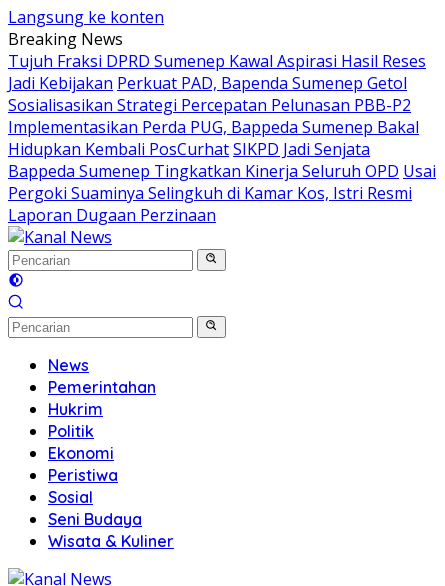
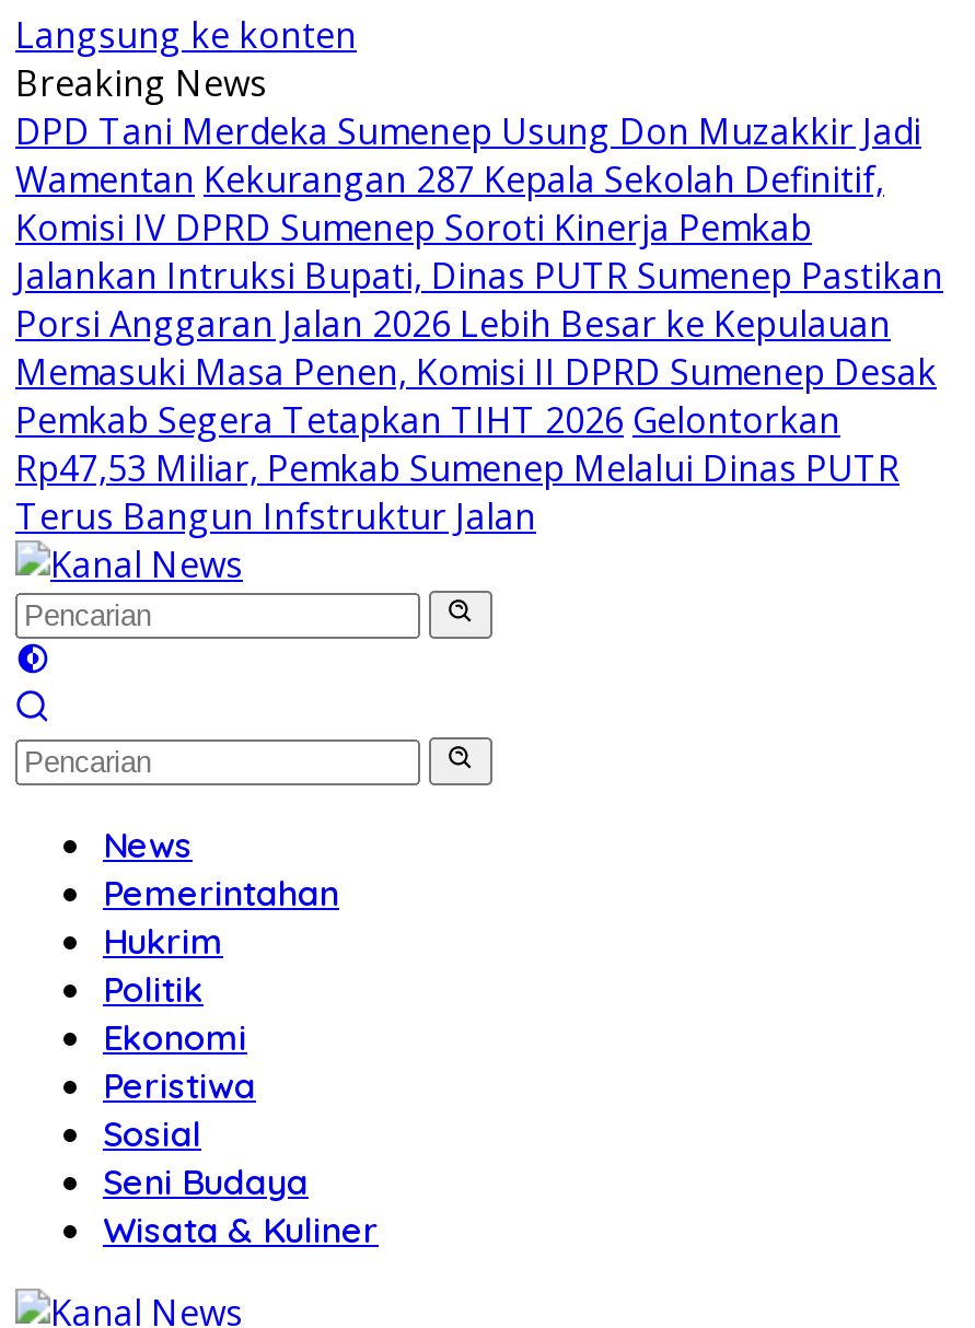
[8,50,436,226] Tujuh Fraksi DPRD Sumenep Kawal Aspirasi Hasil Reses | Jadi Kebijakan Perkuat PAD, Bapenda Sumenep Getol | Sosialisasikan Strategi Percepatan Pelunasan PBB-P2 | Implementasikan Perda PUG, Bappeda Sumenep Bakal | Hidupkan Kembali PosCurhat SIKPD Jadi Senjata | Bappeda Sumenep Tingkatkan Kinerja Seluruh OPD Usai | Pergoki Suaminya Selingkuh di Kamar Kos, Istri Resmi | Laporan Dugaan Perzinaan -> [15,107,943,540] DPD Tani Merdeka Sumenep Usung Don Muzakkir Jadi | Wamentan Kekurangan 287 Kepala Sekolah Definitif, | Komisi IV DPRD Sumenep Soroti Kinerja Pemkab | Jalankan Intruksi Bupati, Dinas PUTR Sumenep Pastikan | Porsi Anggaran Jalan 2026 Lebih Besar ke Kepulauan | Memasuki Masa Penen, Komisi II DPRD Sumenep Desak | Pemkab Segera Tetapkan TIHT 2026 Gelontorkan | Rp47,53 Miliar, Pemkab Sumenep Melalui Dinas PUTR | Terus Bangun Infstruktur Jalan

